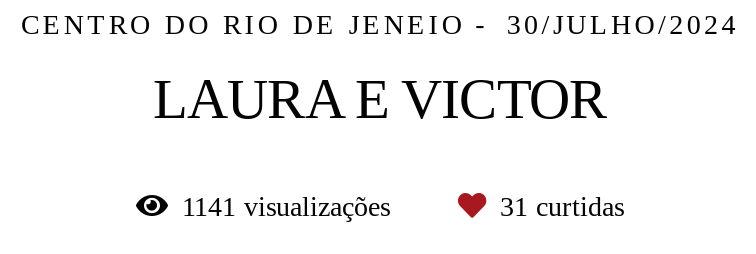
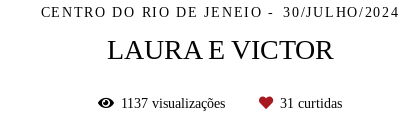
[182,190,398,222] 1141 visualizações -> [121,95,229,111] 1137 visualizações

